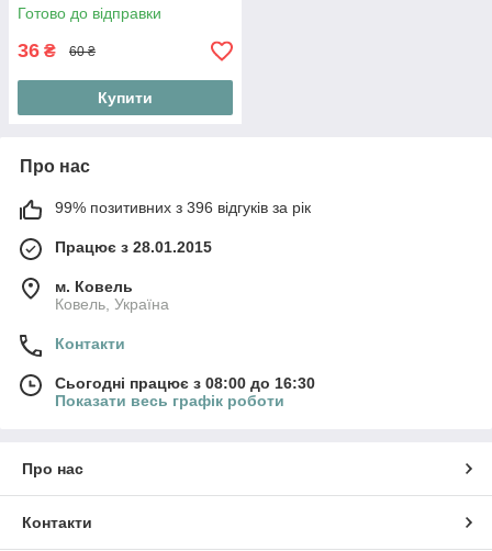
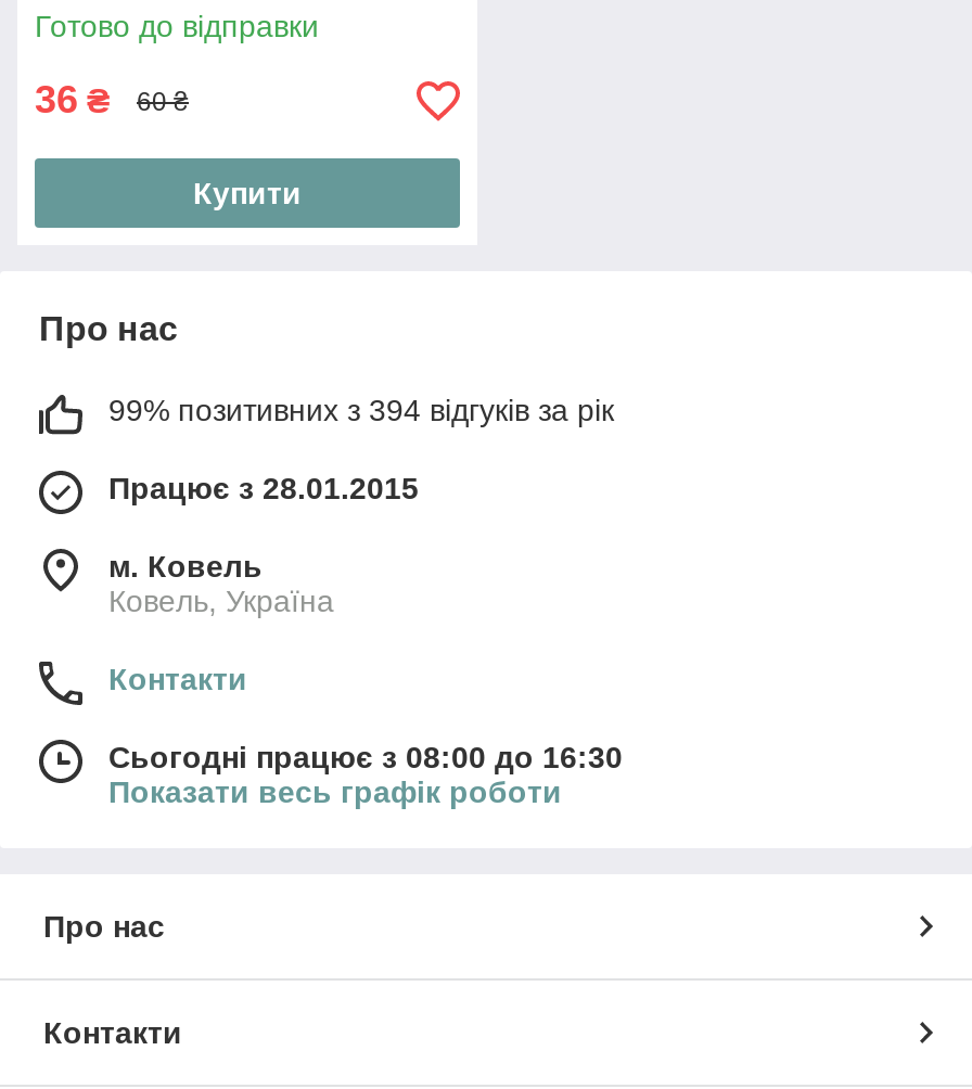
[55,199,311,217] 99% позитивних з 396 відгуків за рік -> [108,394,614,428] 99% позитивних з 394 відгуків за рік

